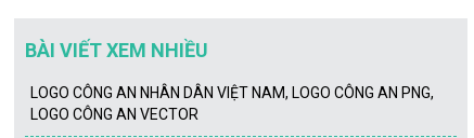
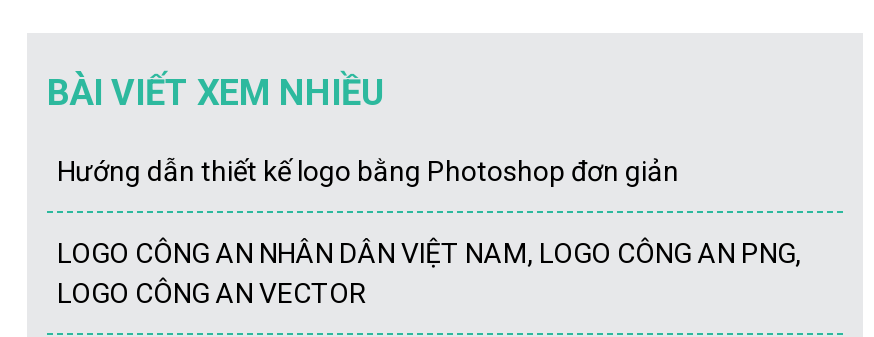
none -> [57,155,679,187] Hướng dẫn thiết kế logo bằng Photoshop đơn giản

